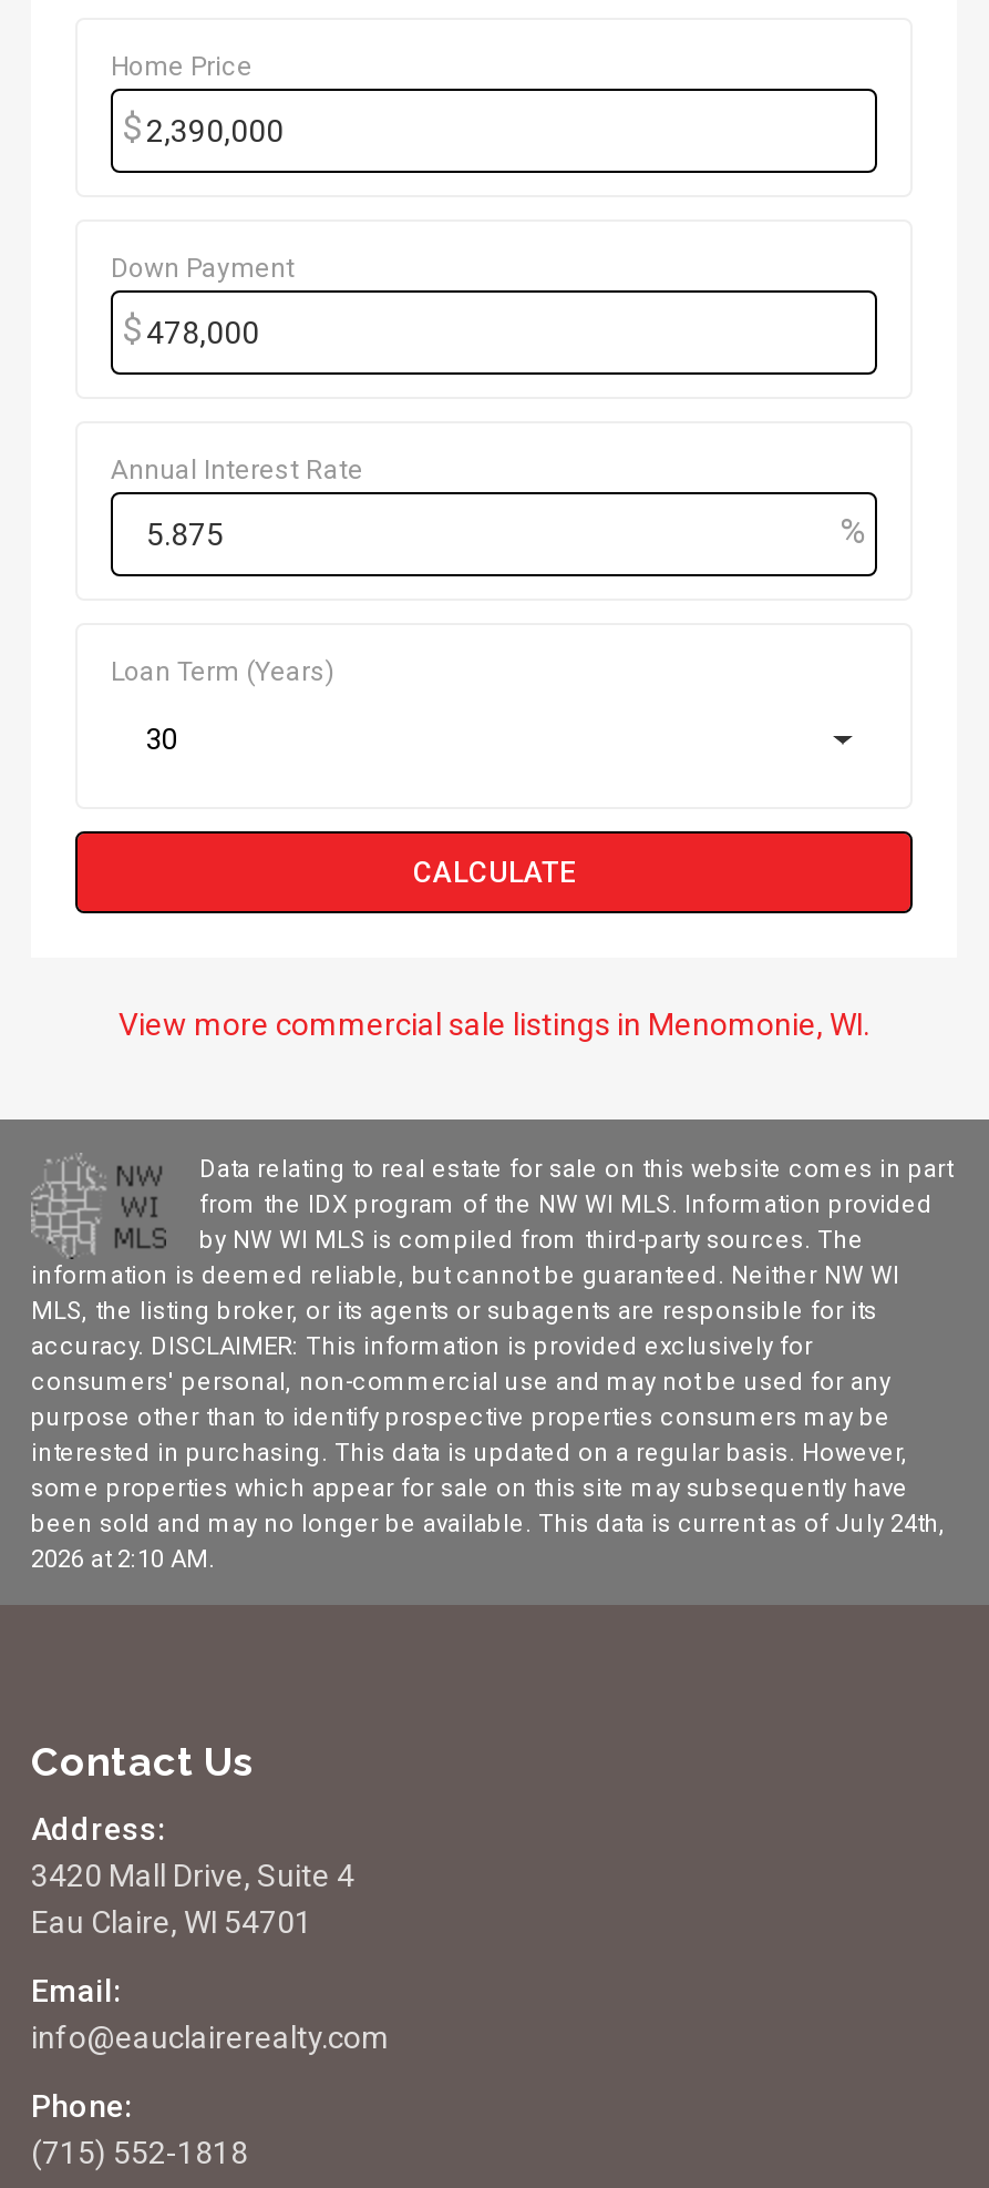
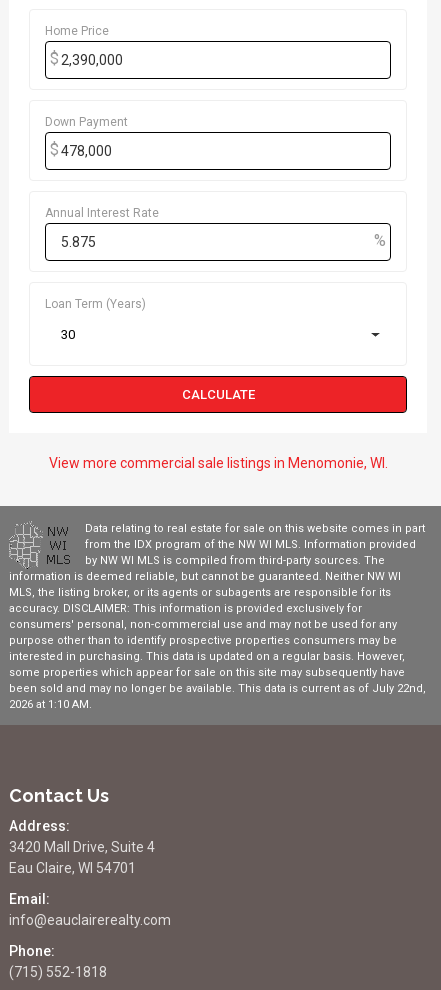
[31,1510,946,1538] been sold and may no longer be available. This data is current as of July 24th, -> [9,682,426,695] been sold and may no longer be available. This data is current as of July 22nd,
[31,1545,215,1574] 2026 at 2:10 AM. -> [9,698,92,711] 2026 at 1:10 AM.

